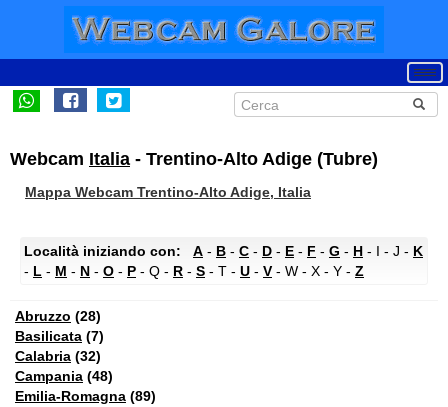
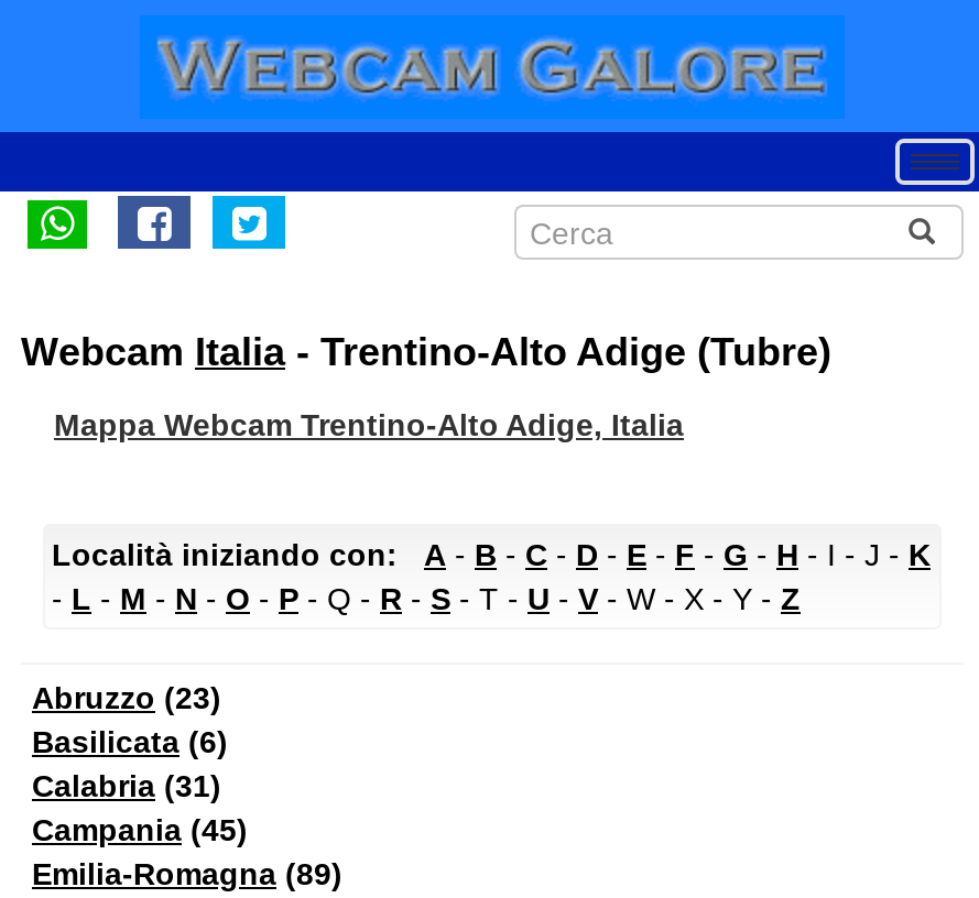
[15,308,101,324] Abruzzo (28) -> [32,680,221,715] Abruzzo (23)
[15,328,104,344] Basilicata (7) -> [32,724,228,759] Basilicata (6)
[15,348,101,364] Calabria (32) -> [32,768,221,803] Calabria (31)
[15,368,113,384] Campania (48) -> [32,812,248,847] Campania (45)

